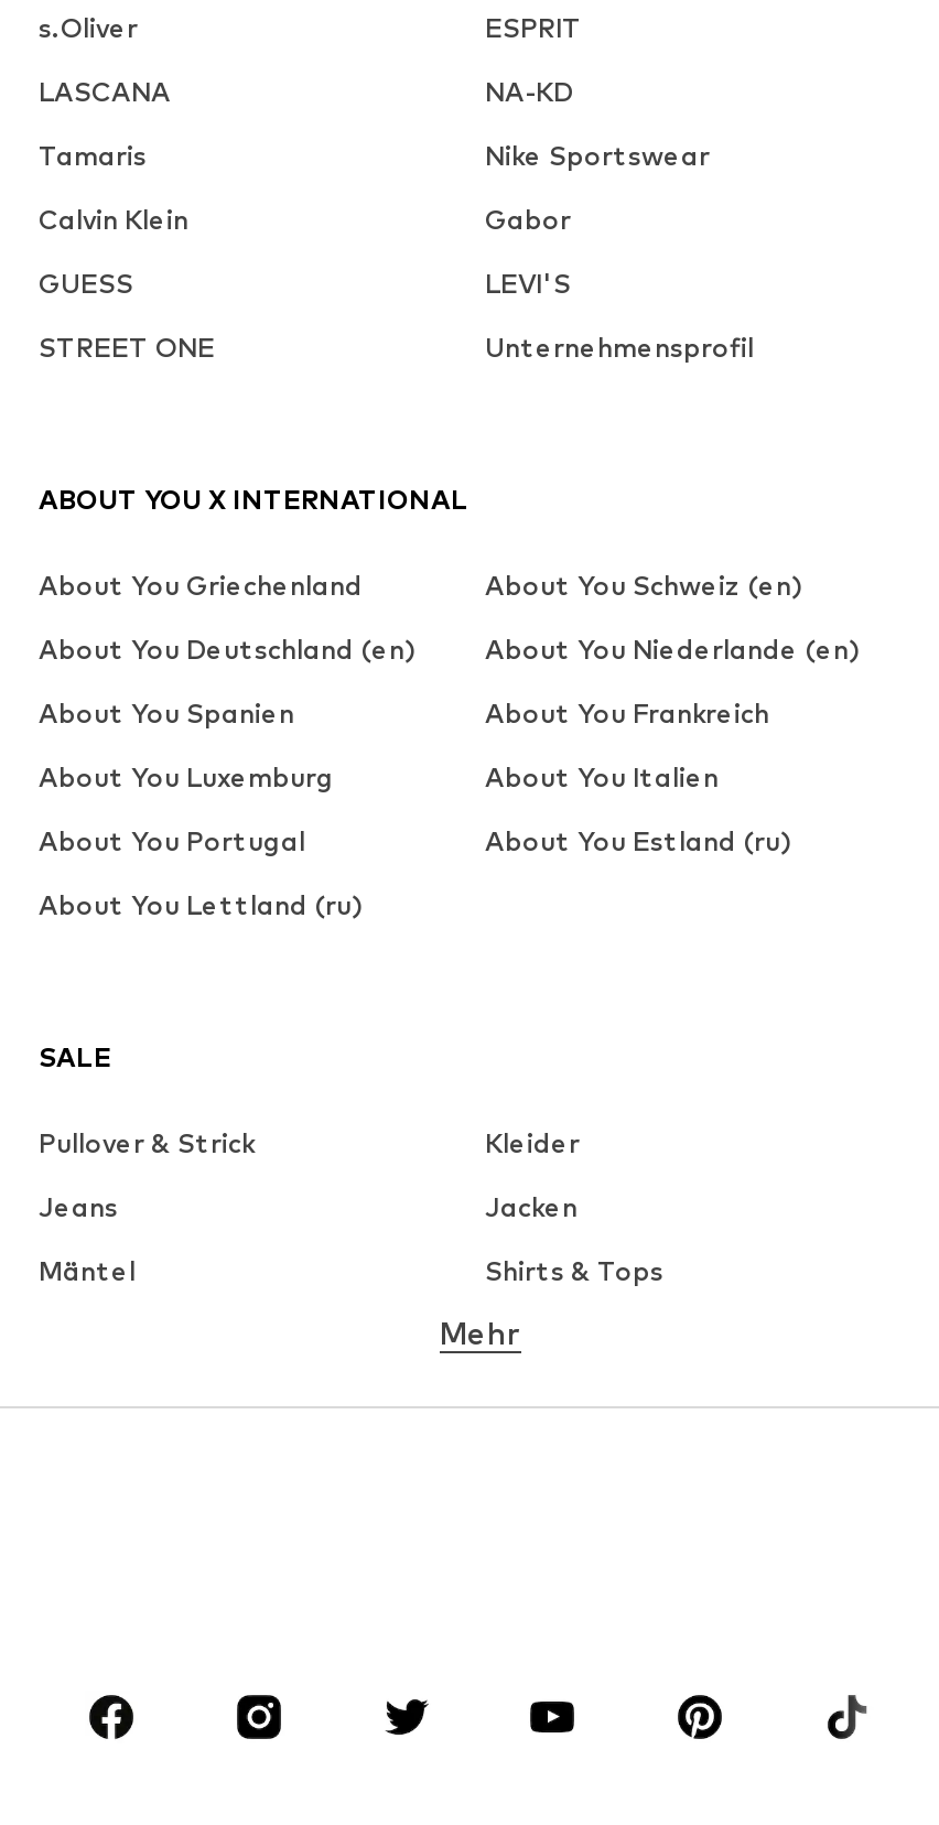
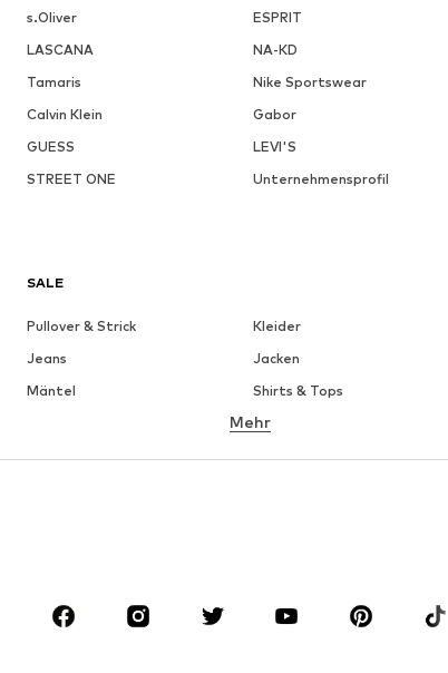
[39,482,860,921] ABOUT YOU X INTERNATIONAL | About You Griechenland | About You Schweiz (en) | About You Deutschland (en) | About You Niederlande (en) | About You Spanien | About You Frankreich | About You Luxemburg | About You Italien | About You Portugal | About You Estland (ru) | About You Lettland (ru) -> none

